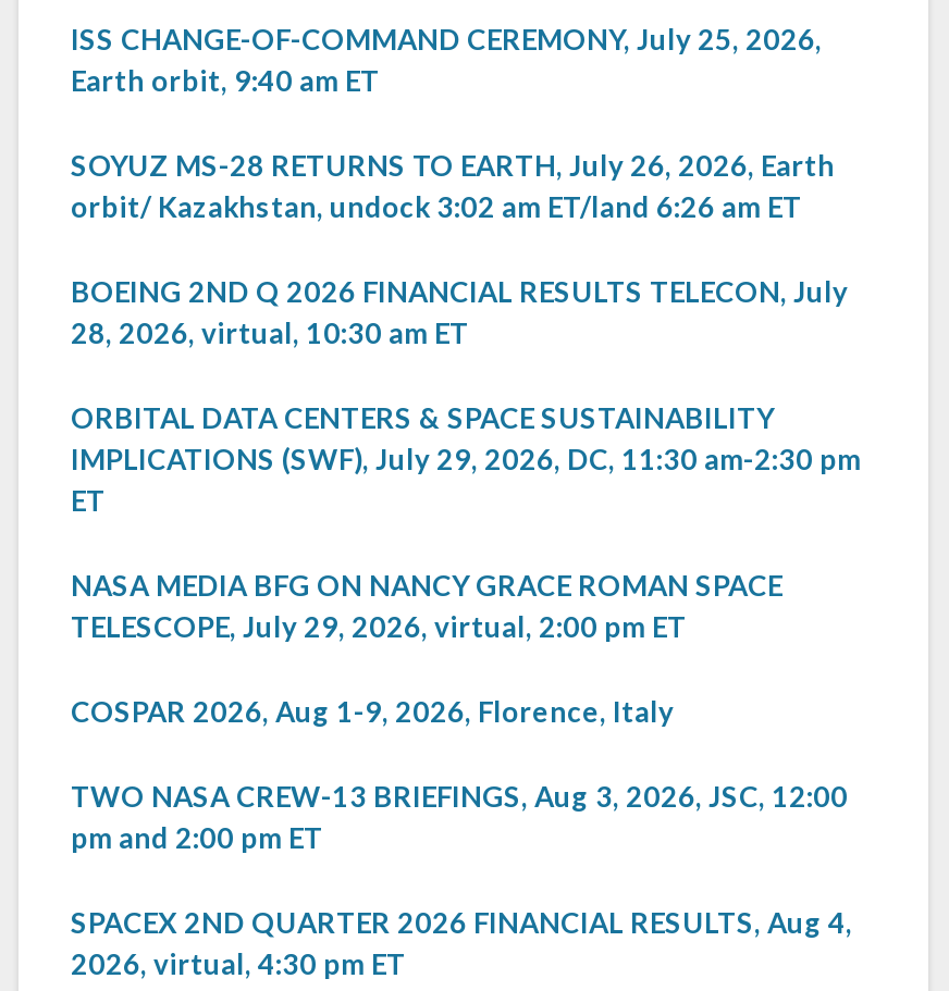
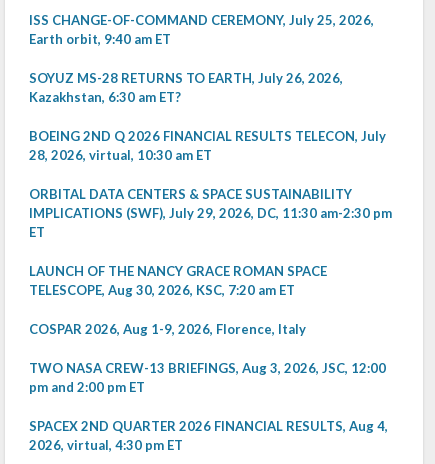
[71,148,835,224] SOYUZ MS-28 RETURNS TO EARTH, July 26, 2026, Earth | orbit/ Kazakhstan, undock 3:02 am ET/land 6:26 am ET -> [29,70,343,105] SOYUZ MS-28 RETURNS TO EARTH, July 26, 2026, | Kazakhstan, 6:30 am ET?
[71,568,782,644] NASA MEDIA BFG ON NANCY GRACE ROMAN SPACE | TELESCOPE, July 29, 2026, virtual, 2:00 pm ET -> [29,263,327,298] LAUNCH OF THE NANCY GRACE ROMAN SPACE | TELESCOPE, Aug 30, 2026, KSC, 7:20 am ET

